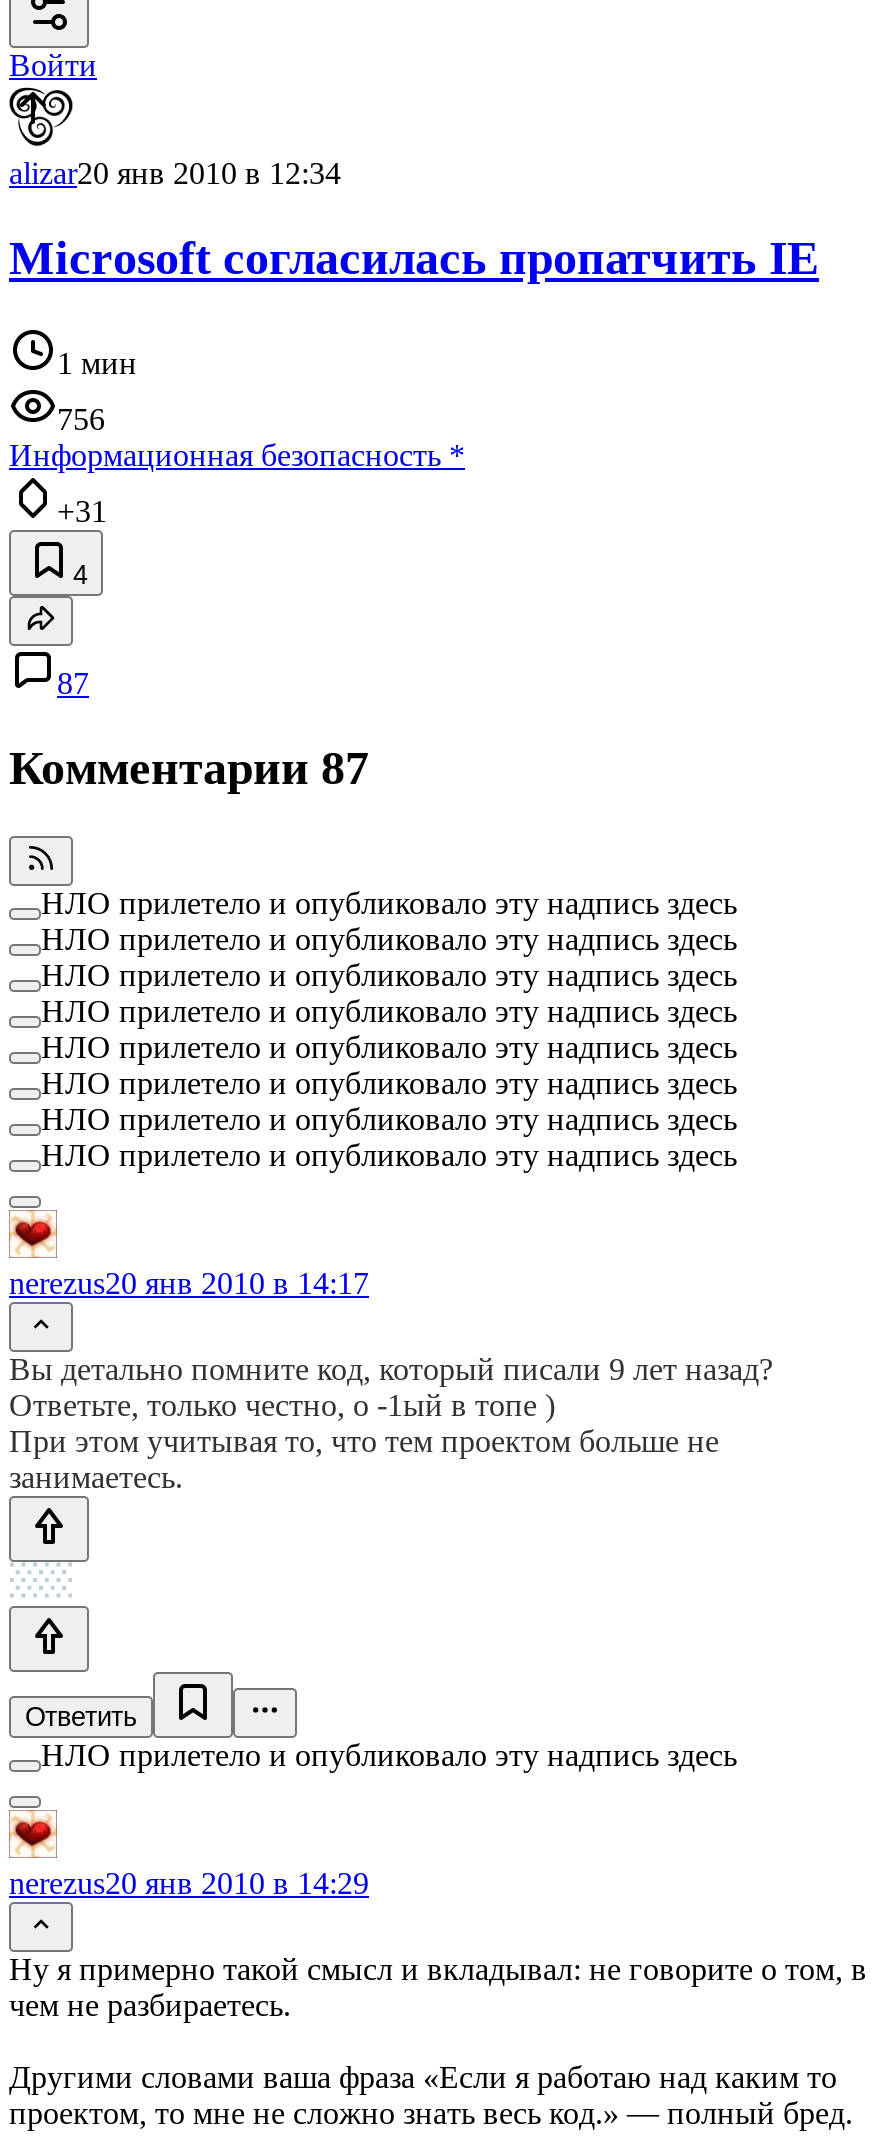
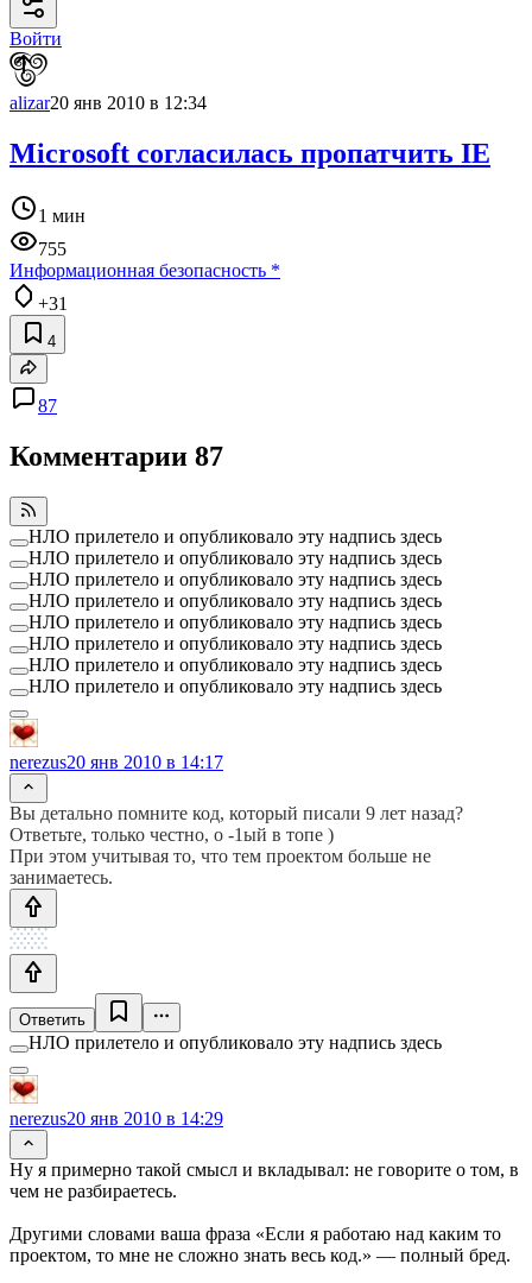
[57,402,105,436] 756 -> [38,239,66,259] 755

